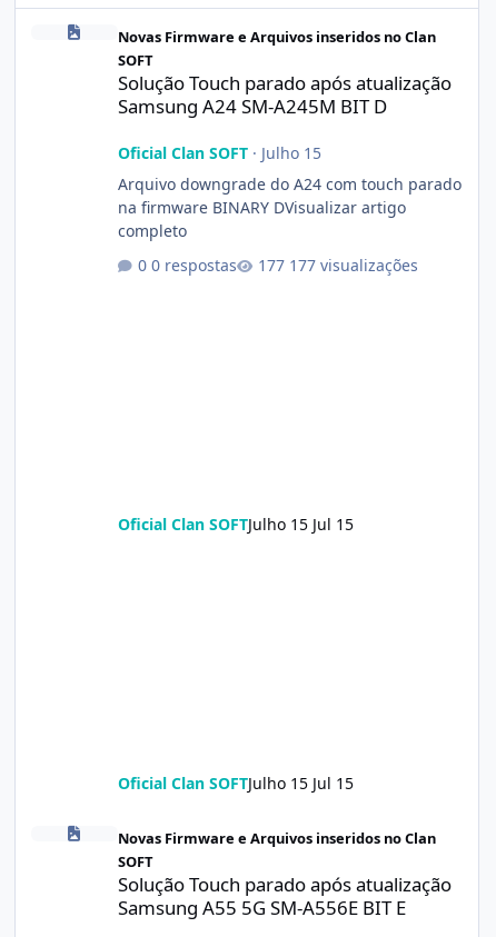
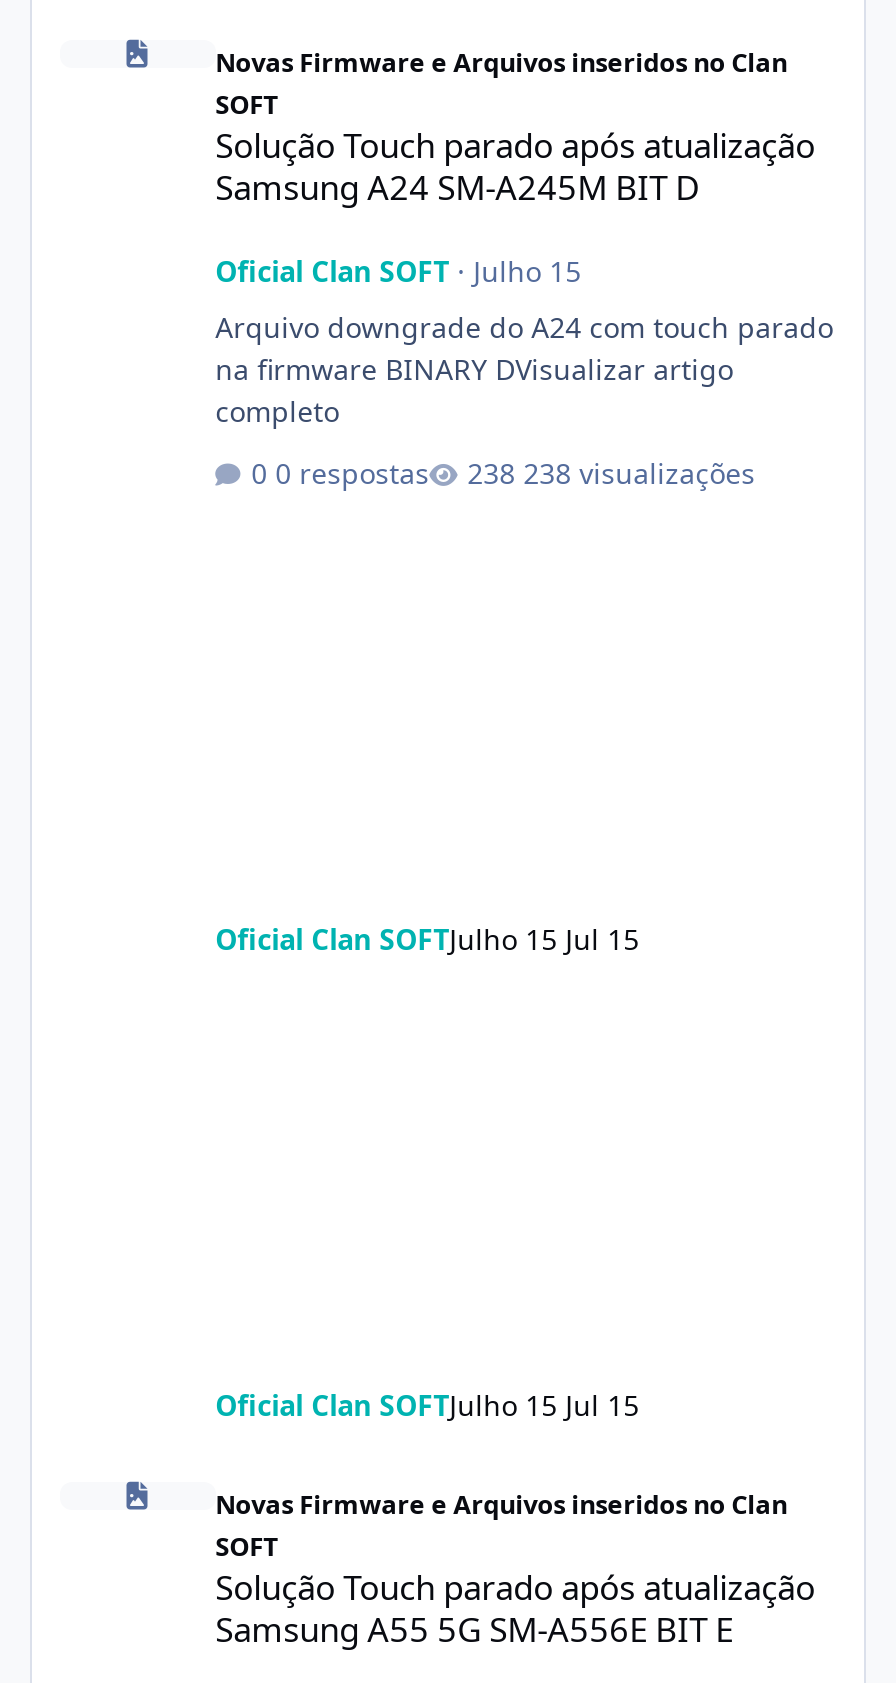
[289,255,418,276] 177 visualizações -> [523,455,755,493] 238 visualizações

